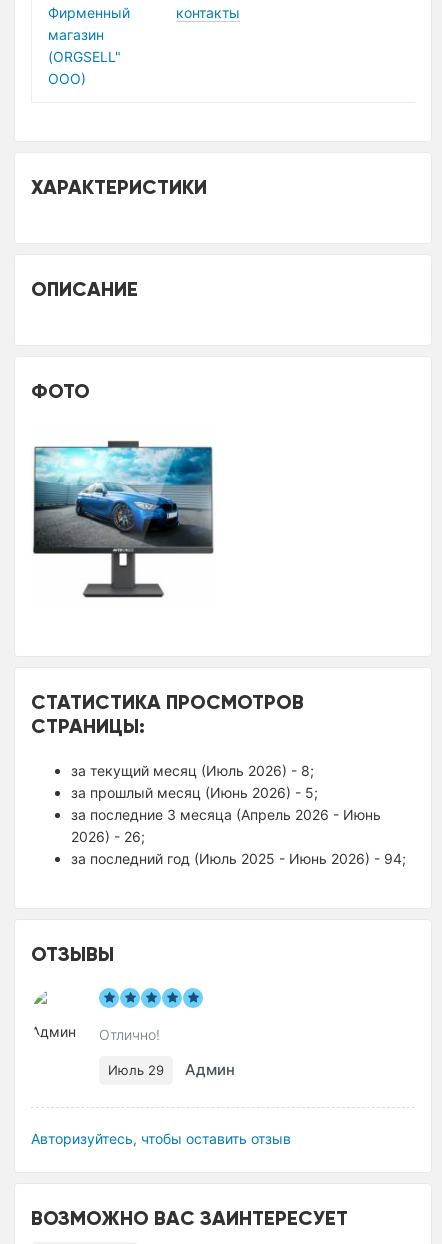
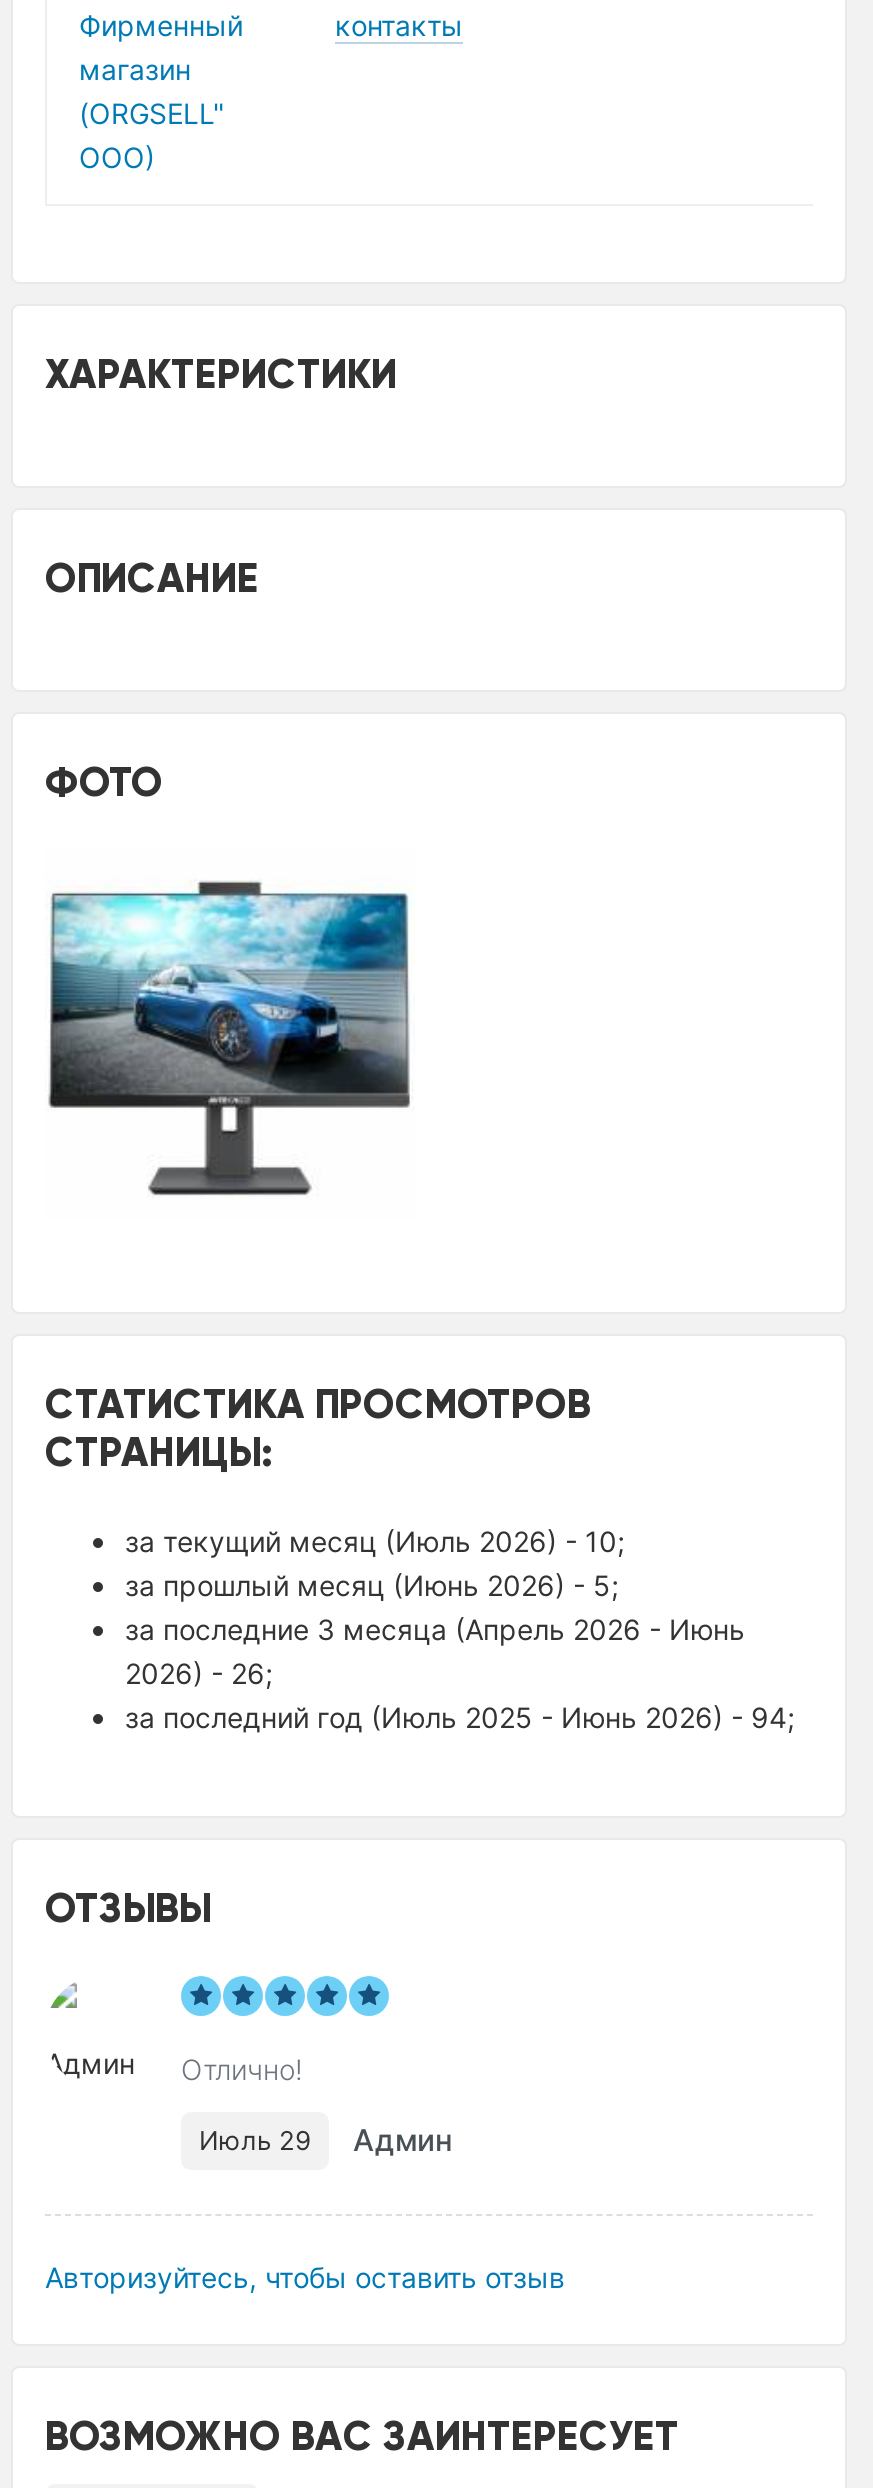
[71,762,314,779] за текущий месяц (Июль 2026) - 8; -> [125,1524,625,1558] за текущий месяц (Июль 2026) - 10;

